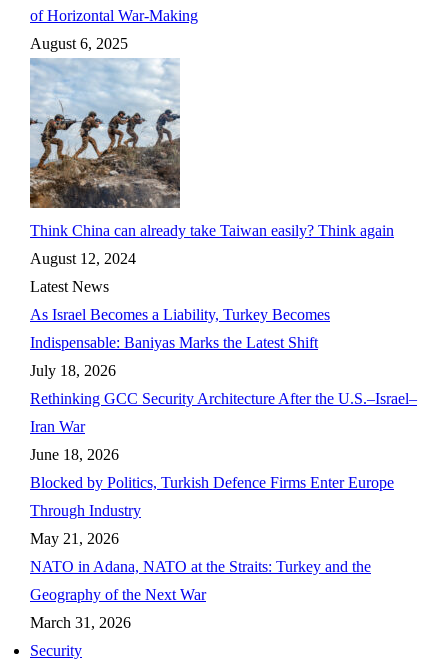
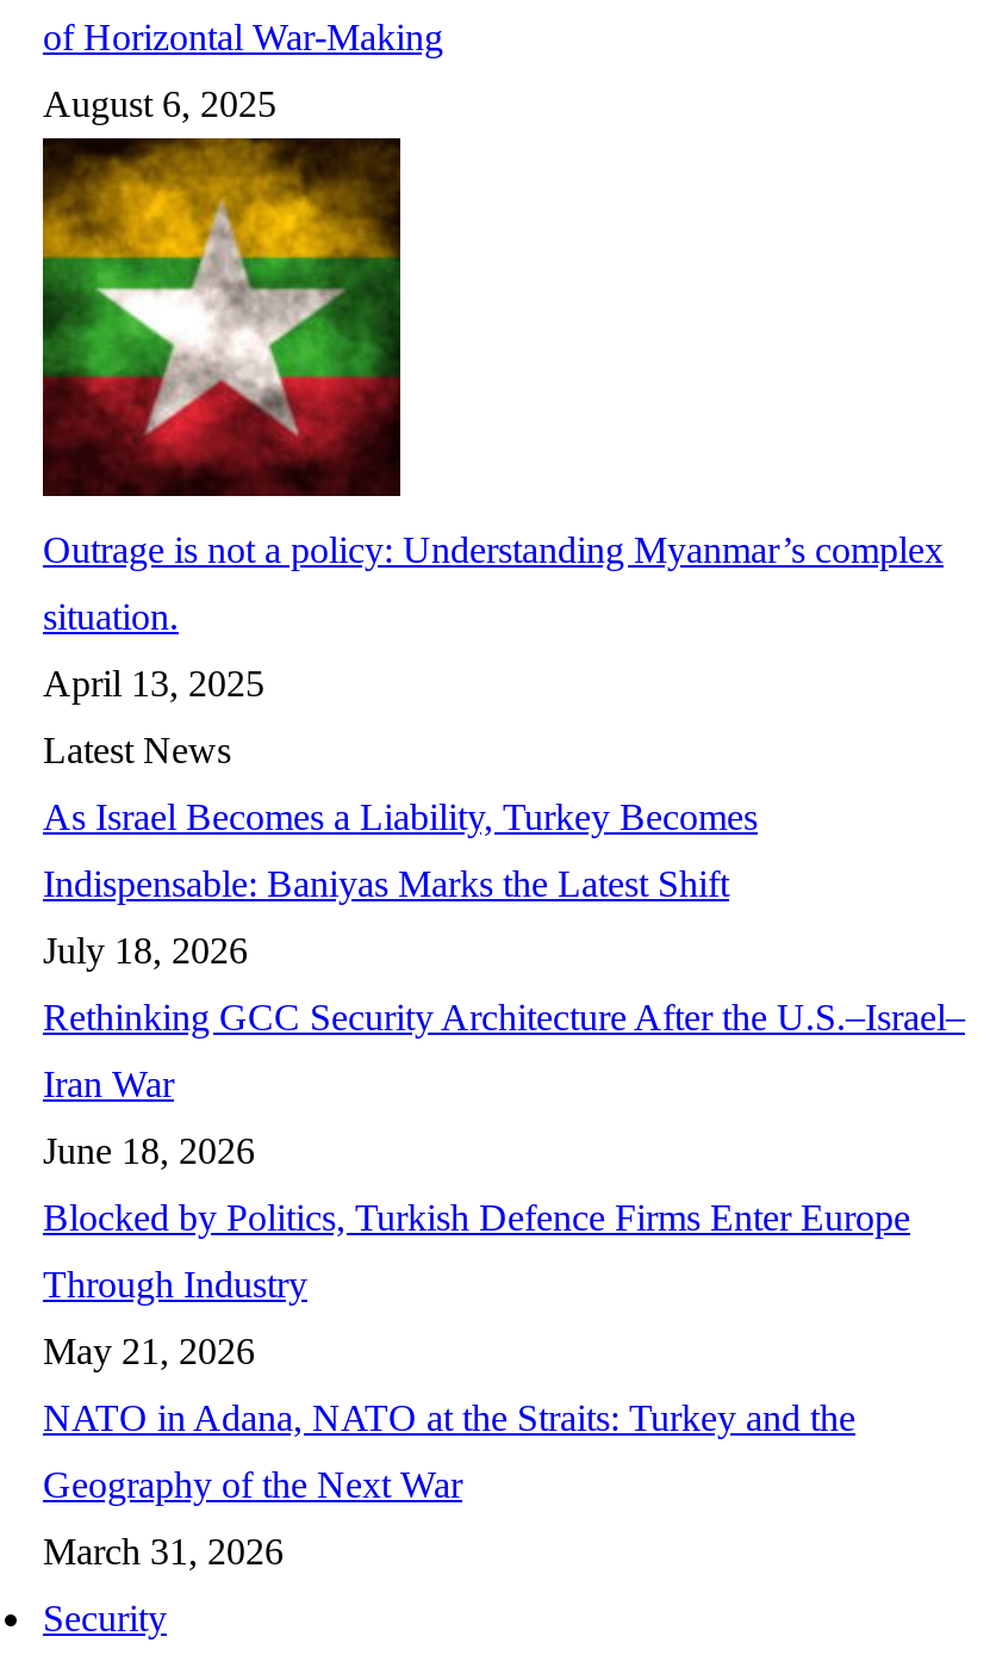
[29,58,394,267] [image] | Think China can already take Taiwan easily? Think again | August 12, 2024 -> [41,136,944,703] [image] | Outrage is not a policy: Understanding Myanmar’s complex | situation. | April 13, 2025

